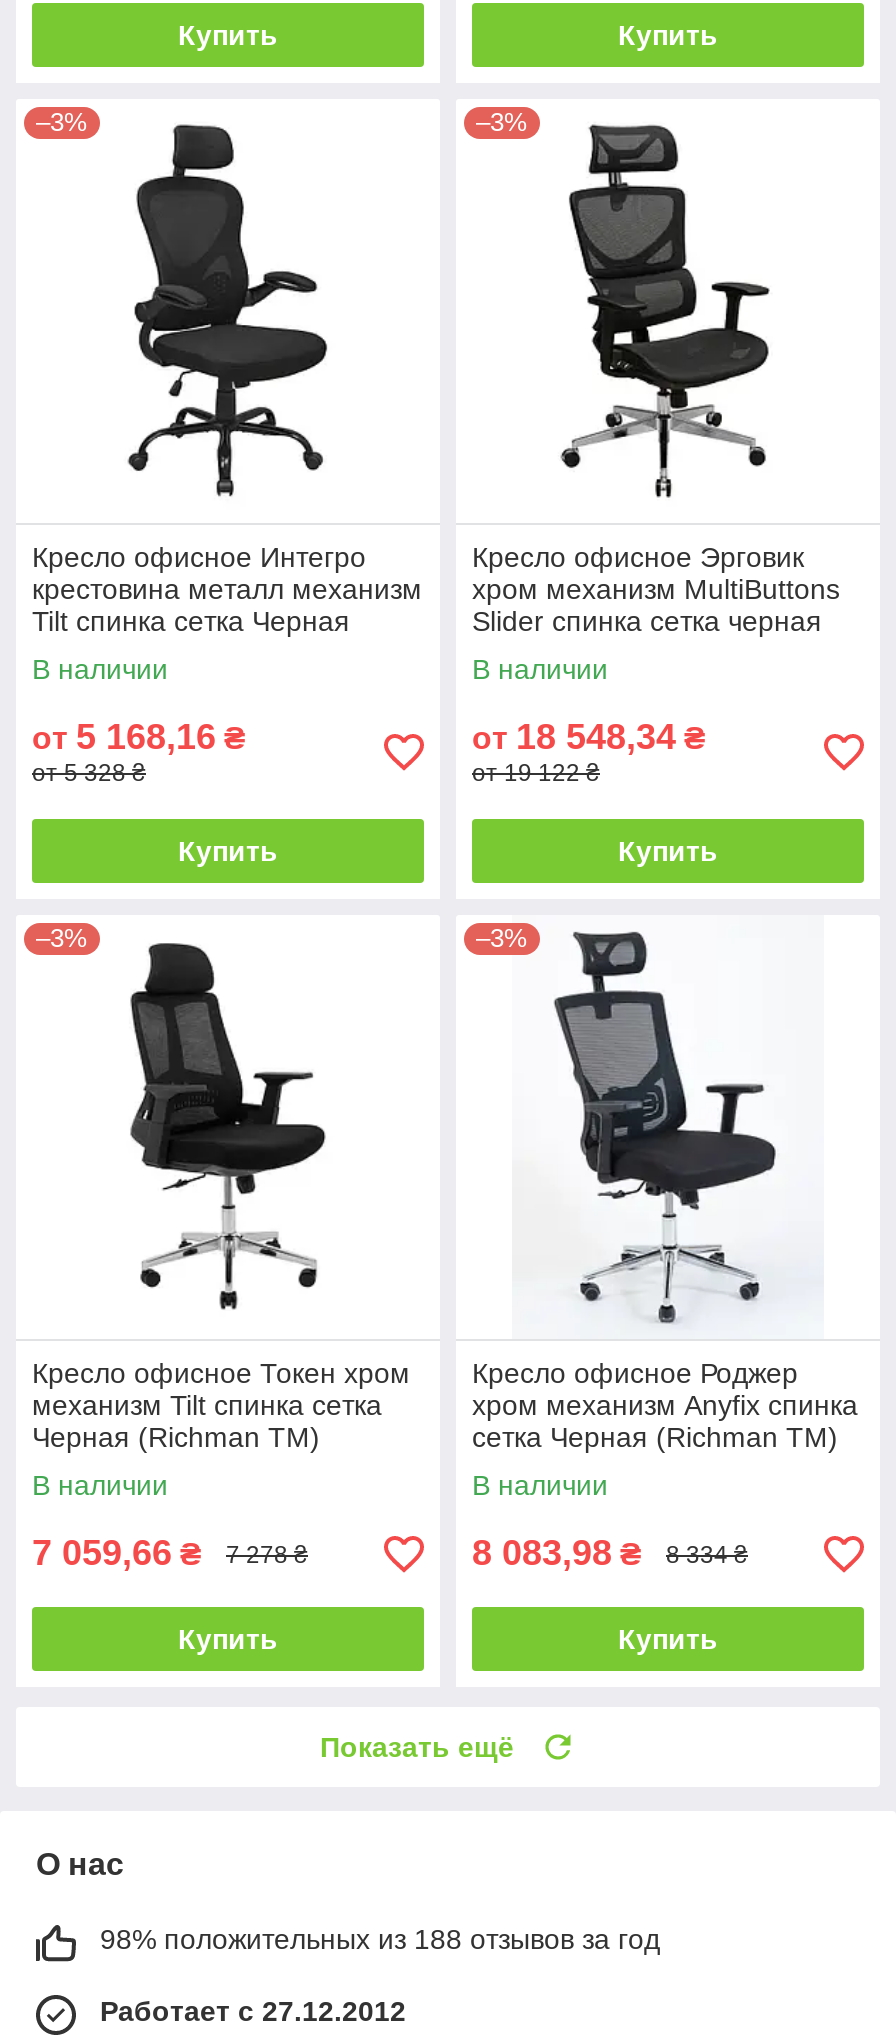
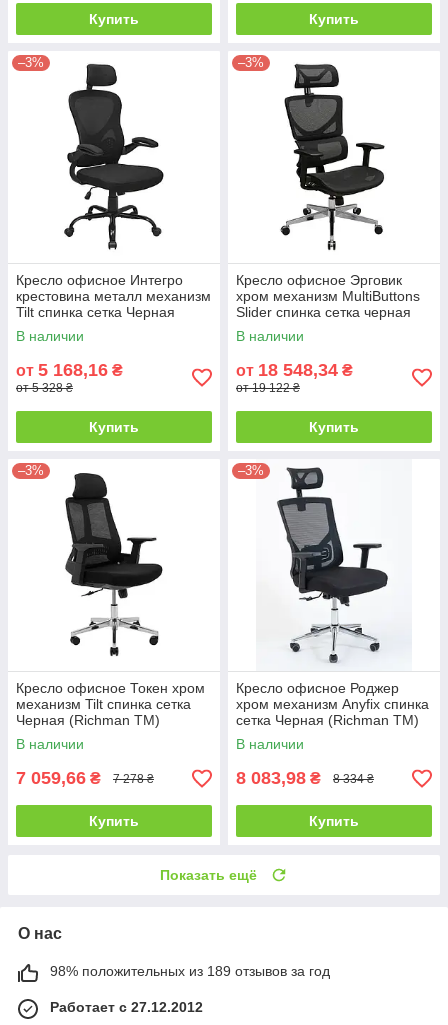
[100,1924,660,1956] 98% положительных из 188 отзывов за год -> [50,963,330,979] 98% положительных из 189 отзывов за год

